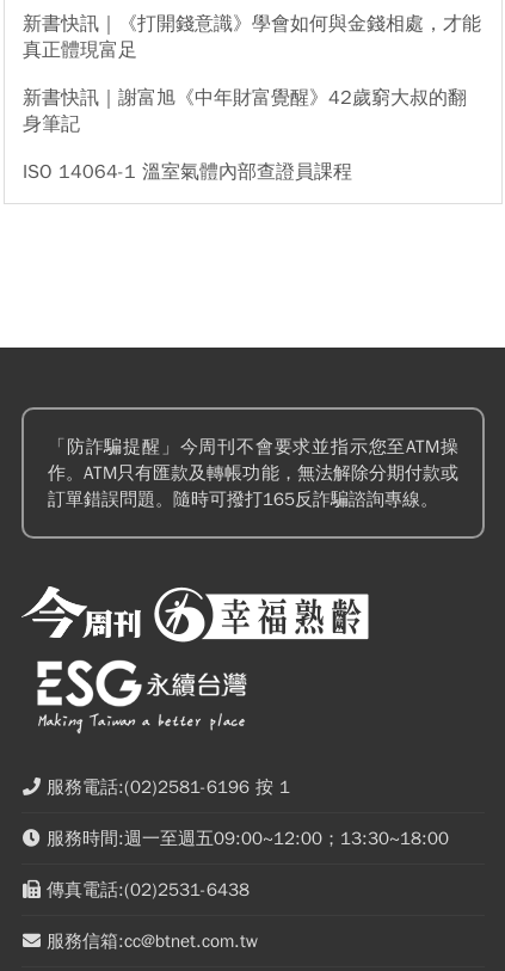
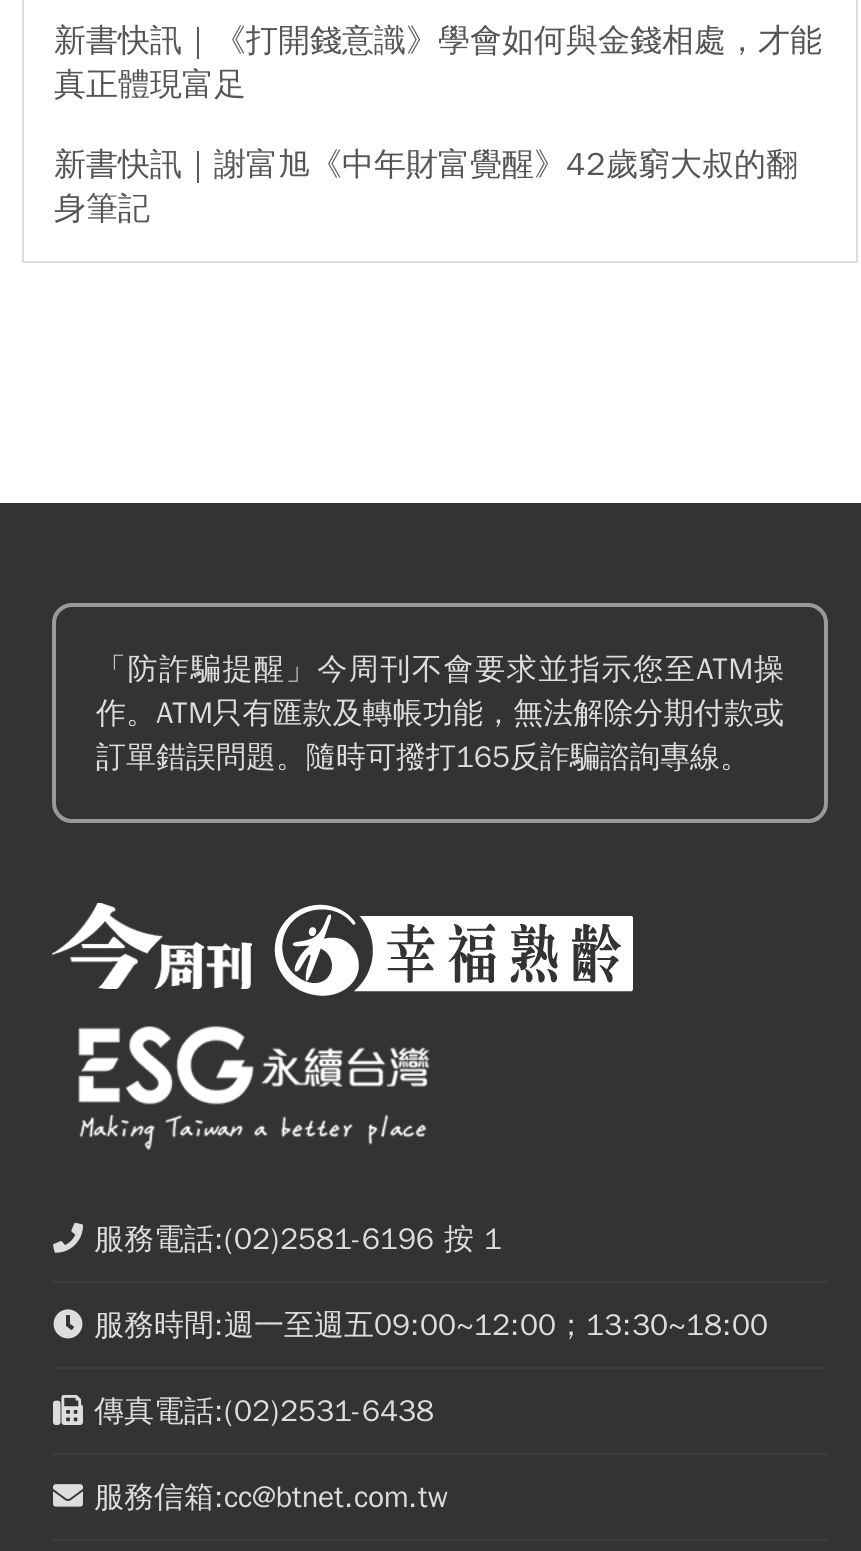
[23,161,352,184] ISO 14064-1 溫室氣體內部查證員課程 -> none

